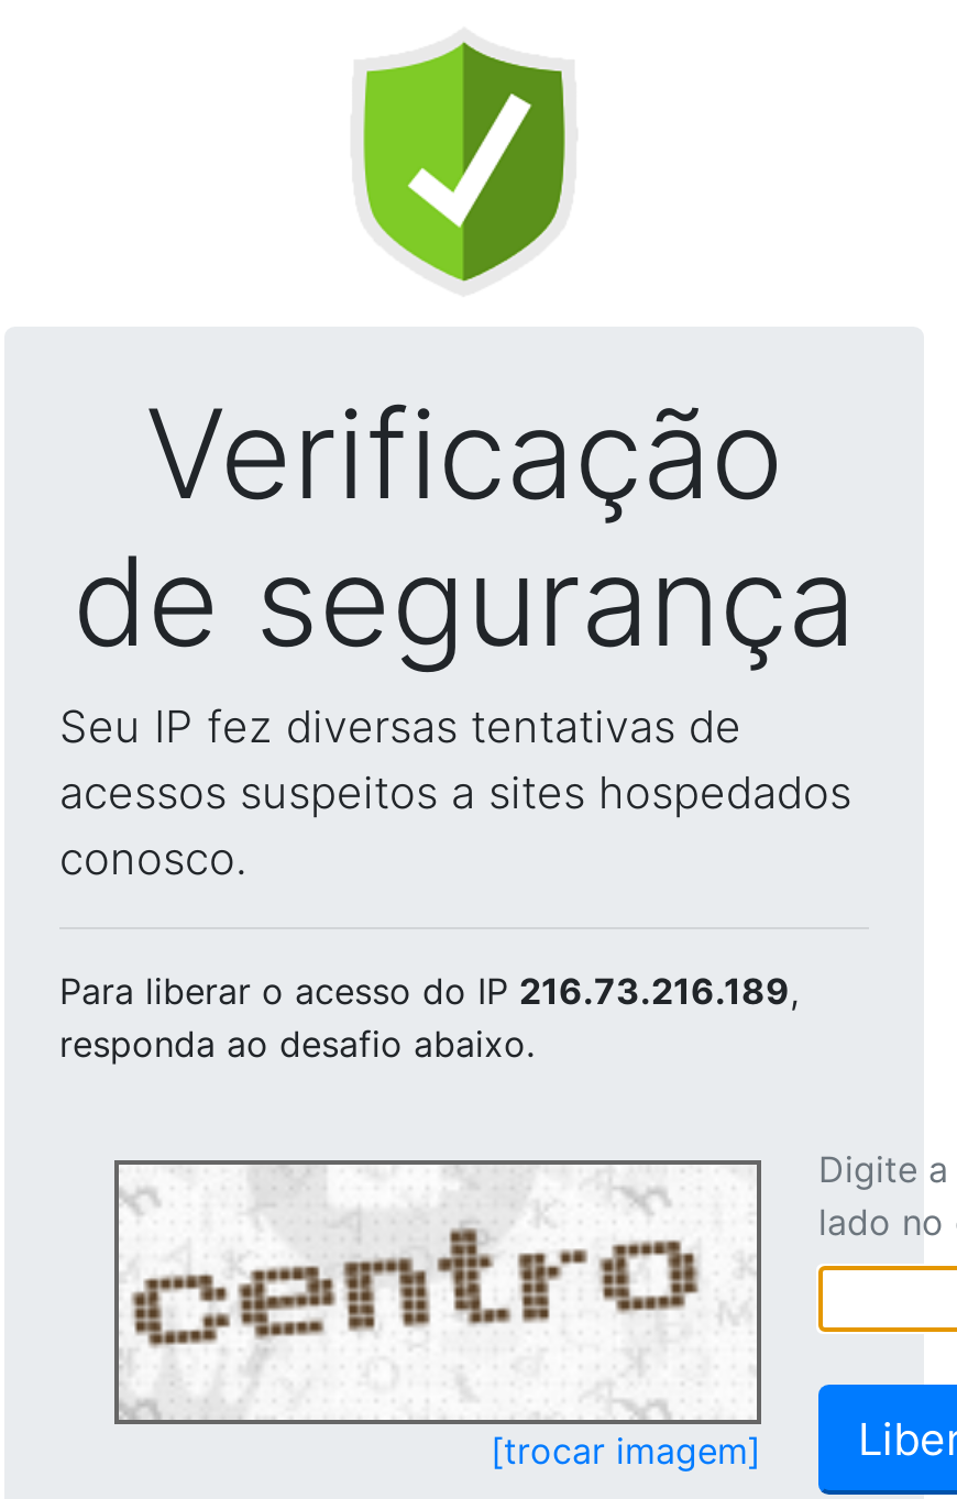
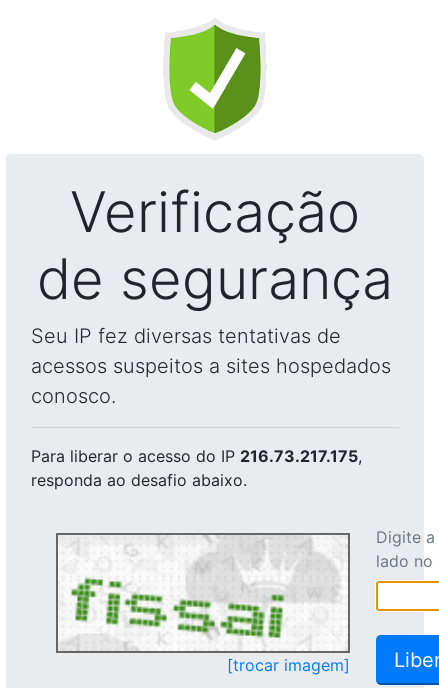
[59,969,799,1013] Para liberar o acesso do IP 216.73.216.189, -> [31,446,362,466] Para liberar o acesso do IP 216.73.217.175,
[125,1169,730,1415] [image] -> [60,538,336,648] [image]

